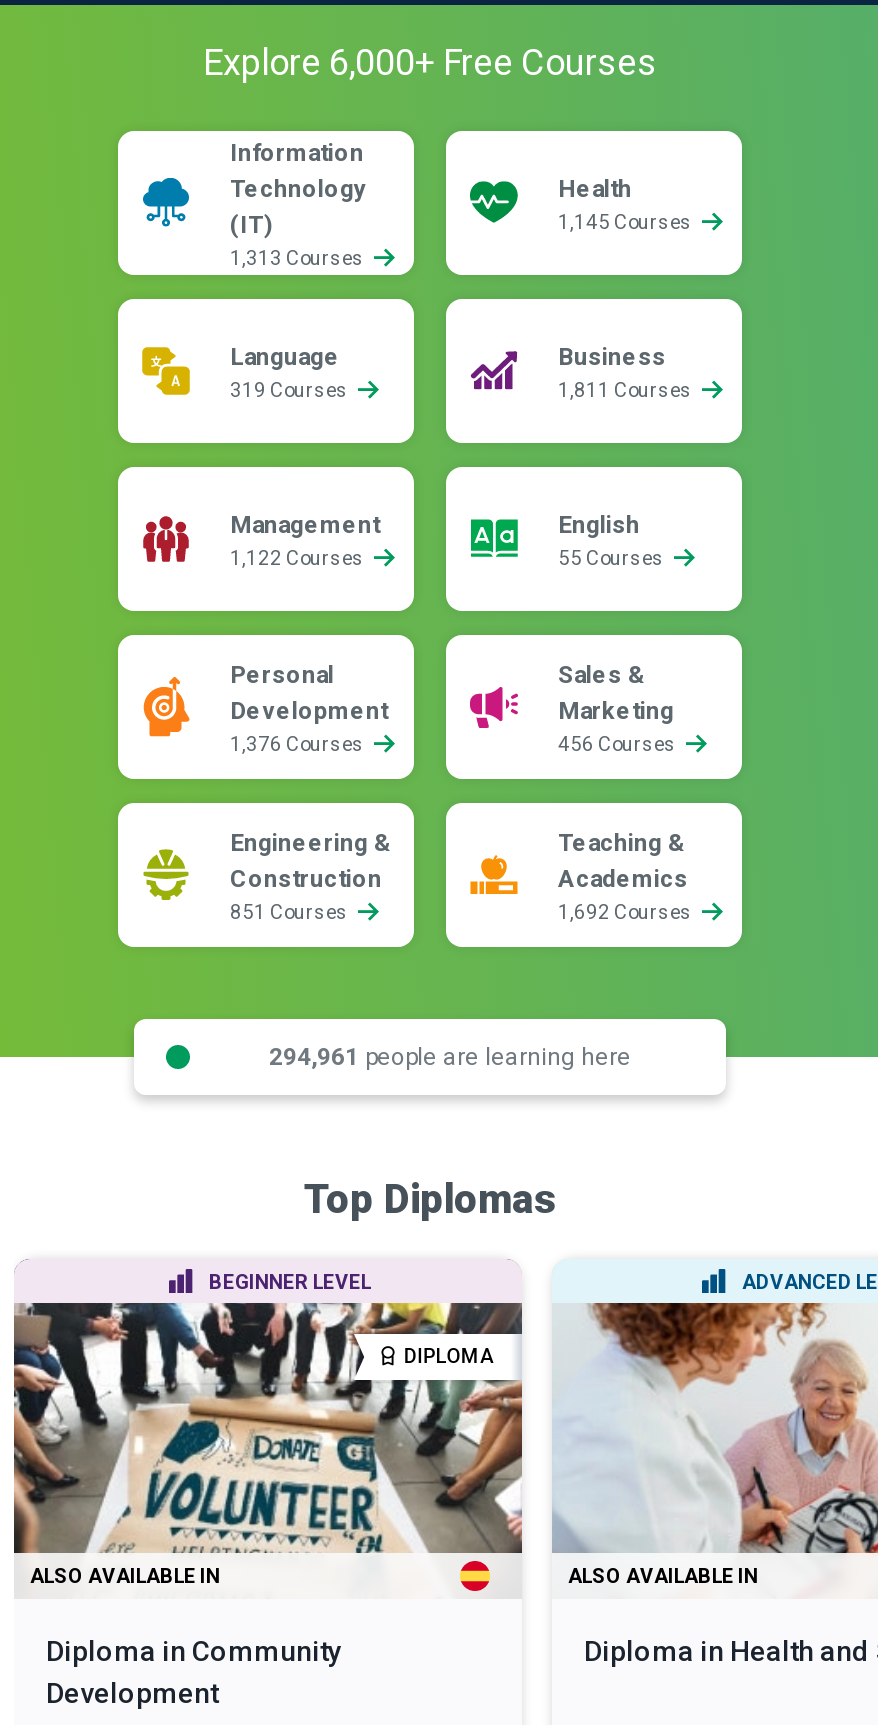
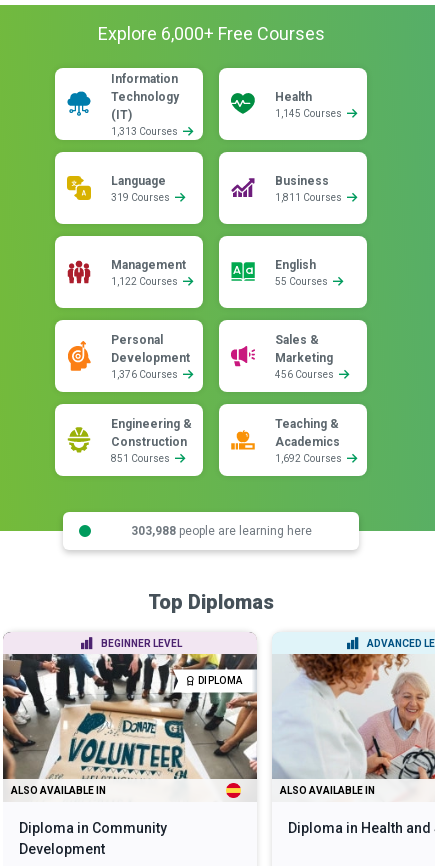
[269,1042,631,1070] 294,961 people are learning here -> [130,523,311,537] 303,988 people are learning here

